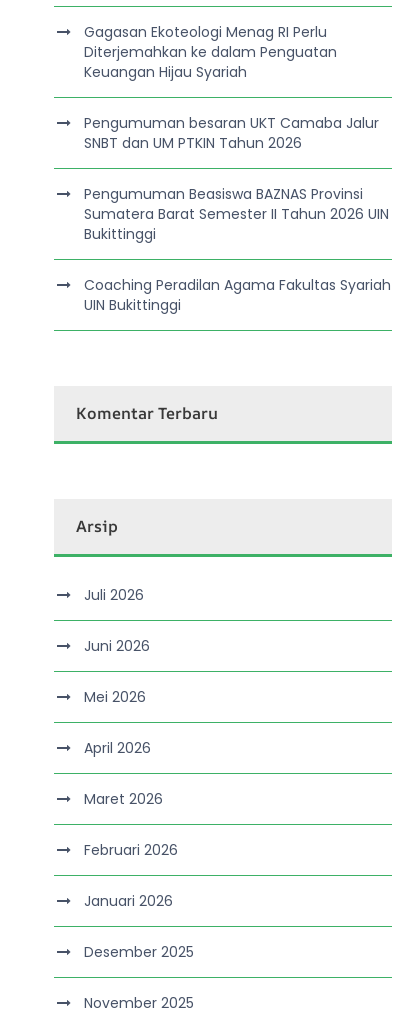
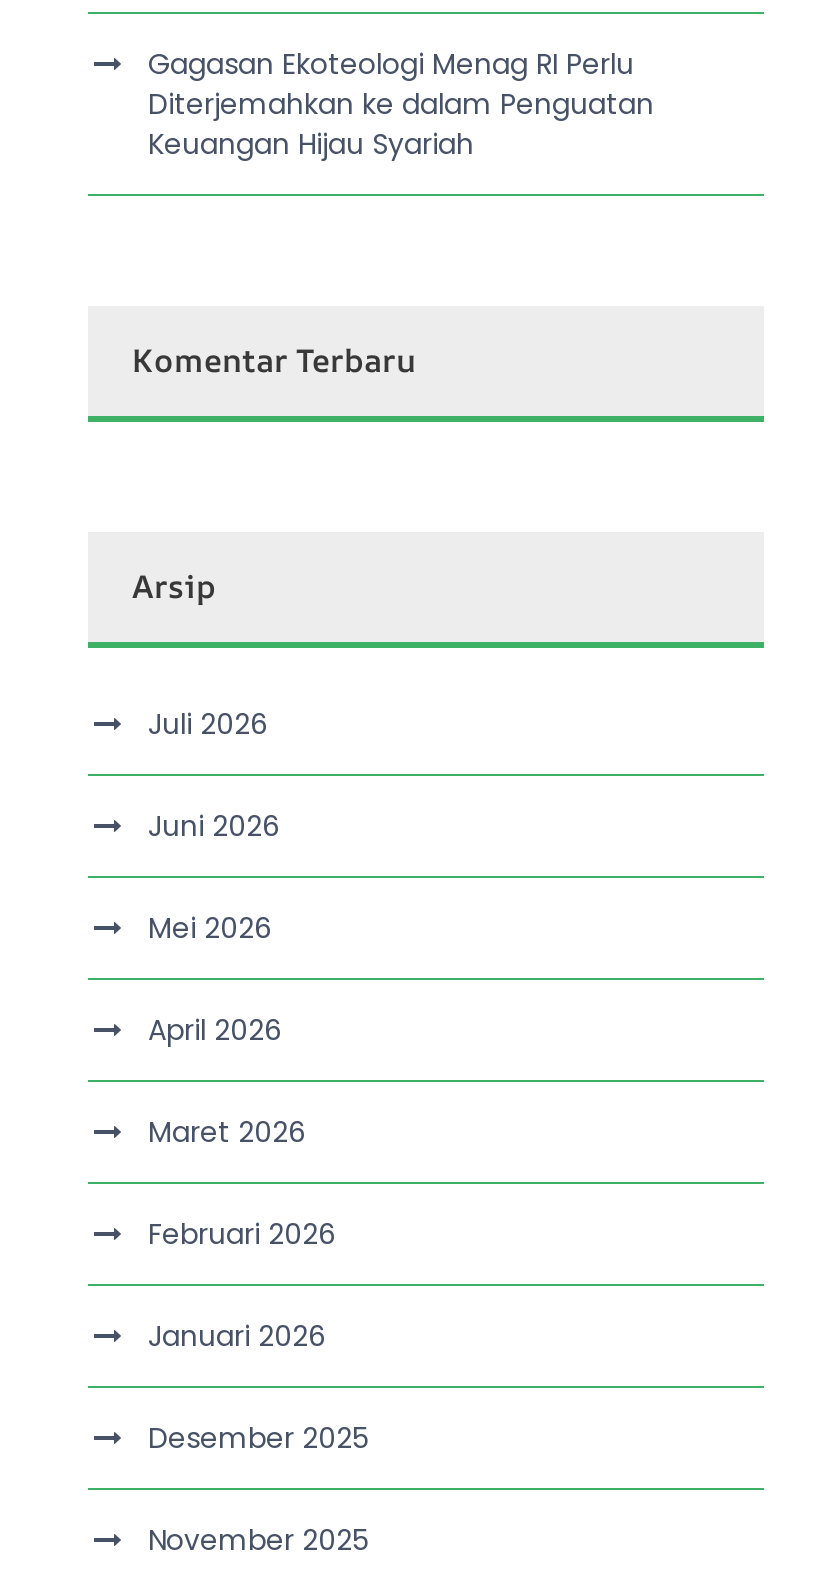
[84,113,391,315] Pengumuman besaran UKT Camaba Jalur | SNBT dan UM PTKIN Tahun 2026 | Pengumuman Beasiswa BAZNAS Provinsi | Sumatera Barat Semester II Tahun 2026 UIN | Bukittinggi | Coaching Peradilan Agama Fakultas Syariah | UIN Bukittinggi -> none

